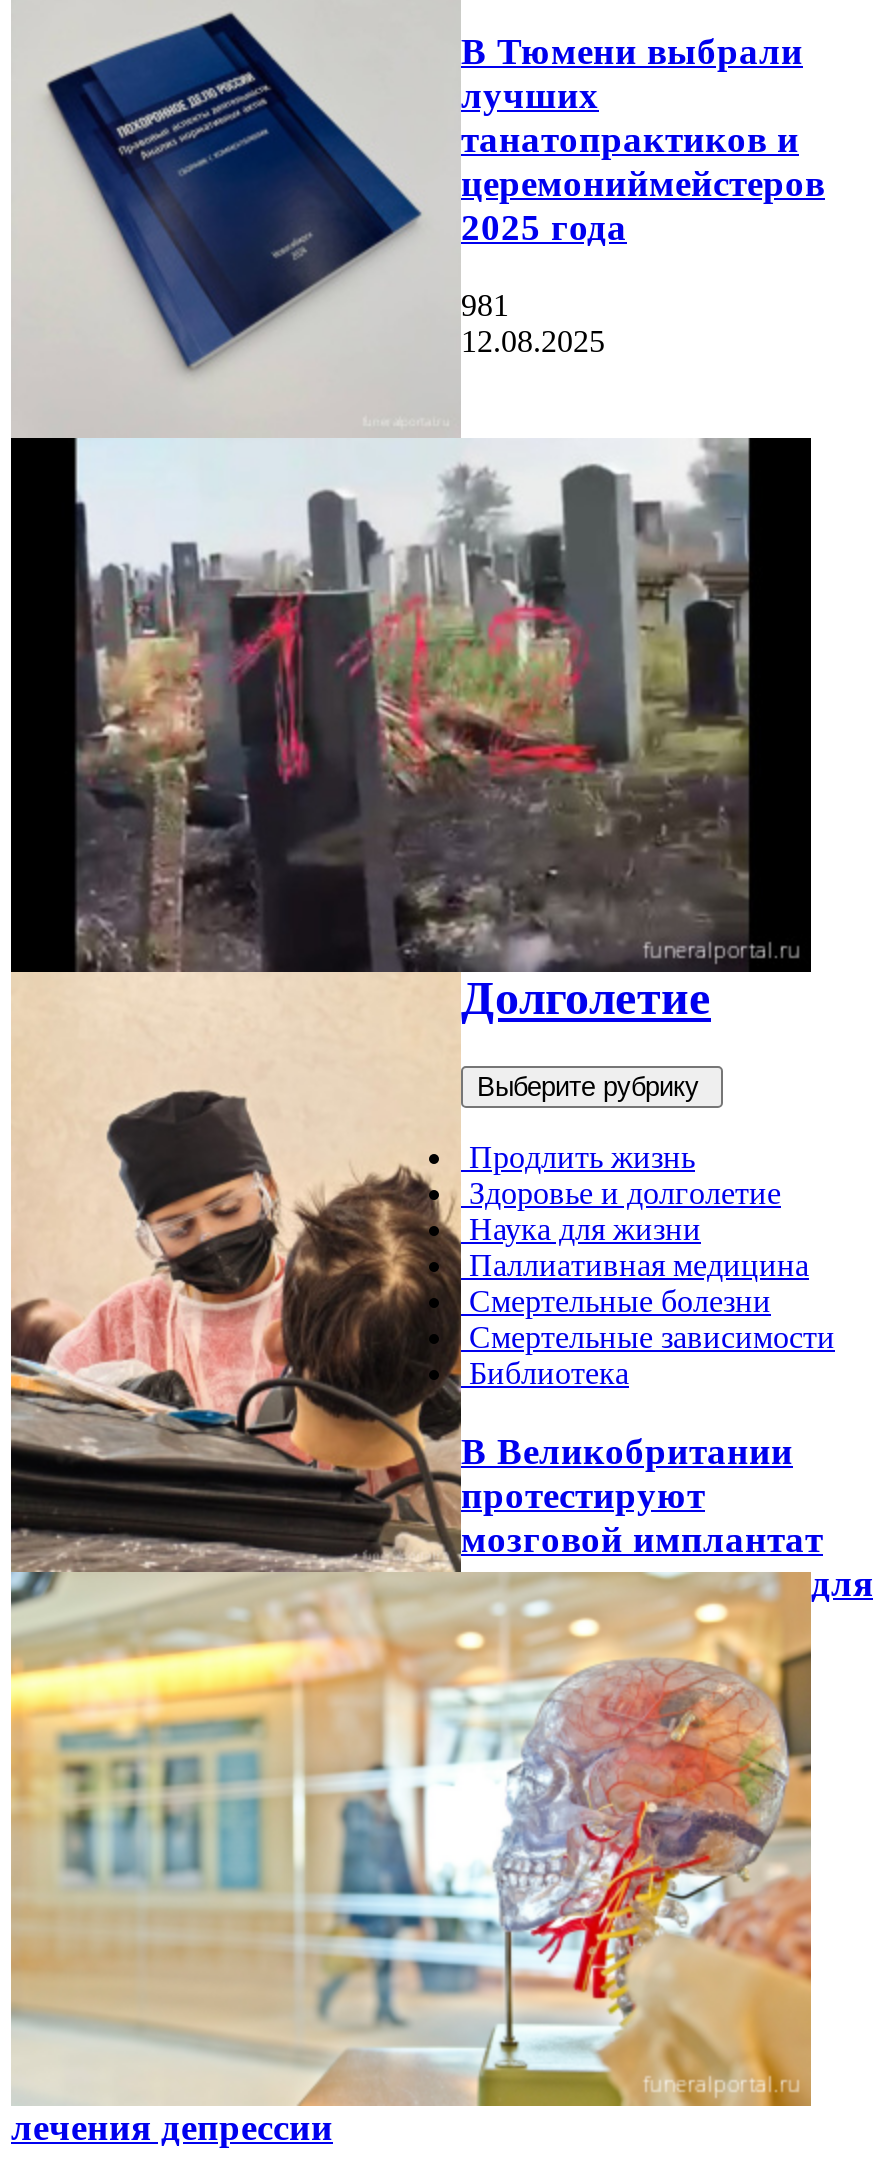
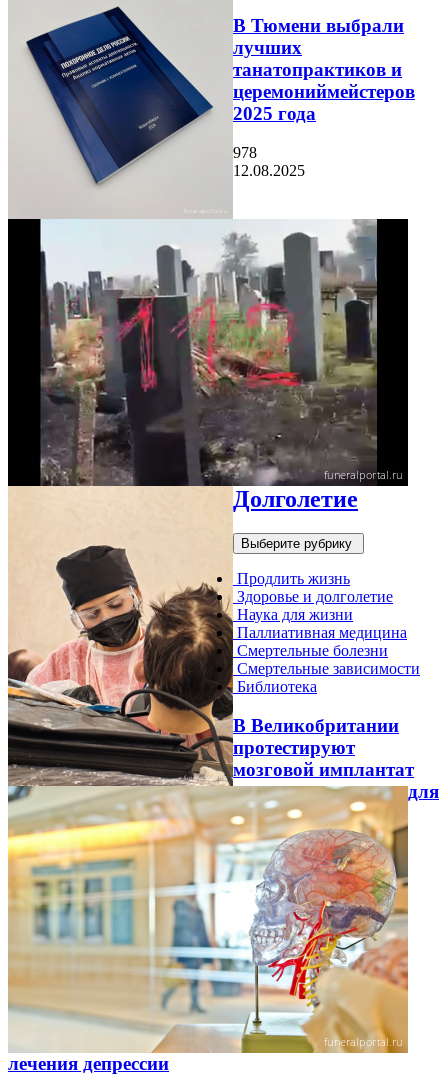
[461,288,509,322] 981 -> [233,144,257,161] 978

